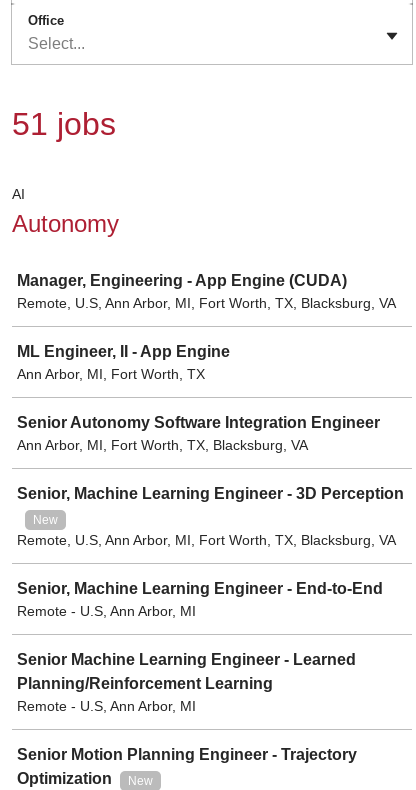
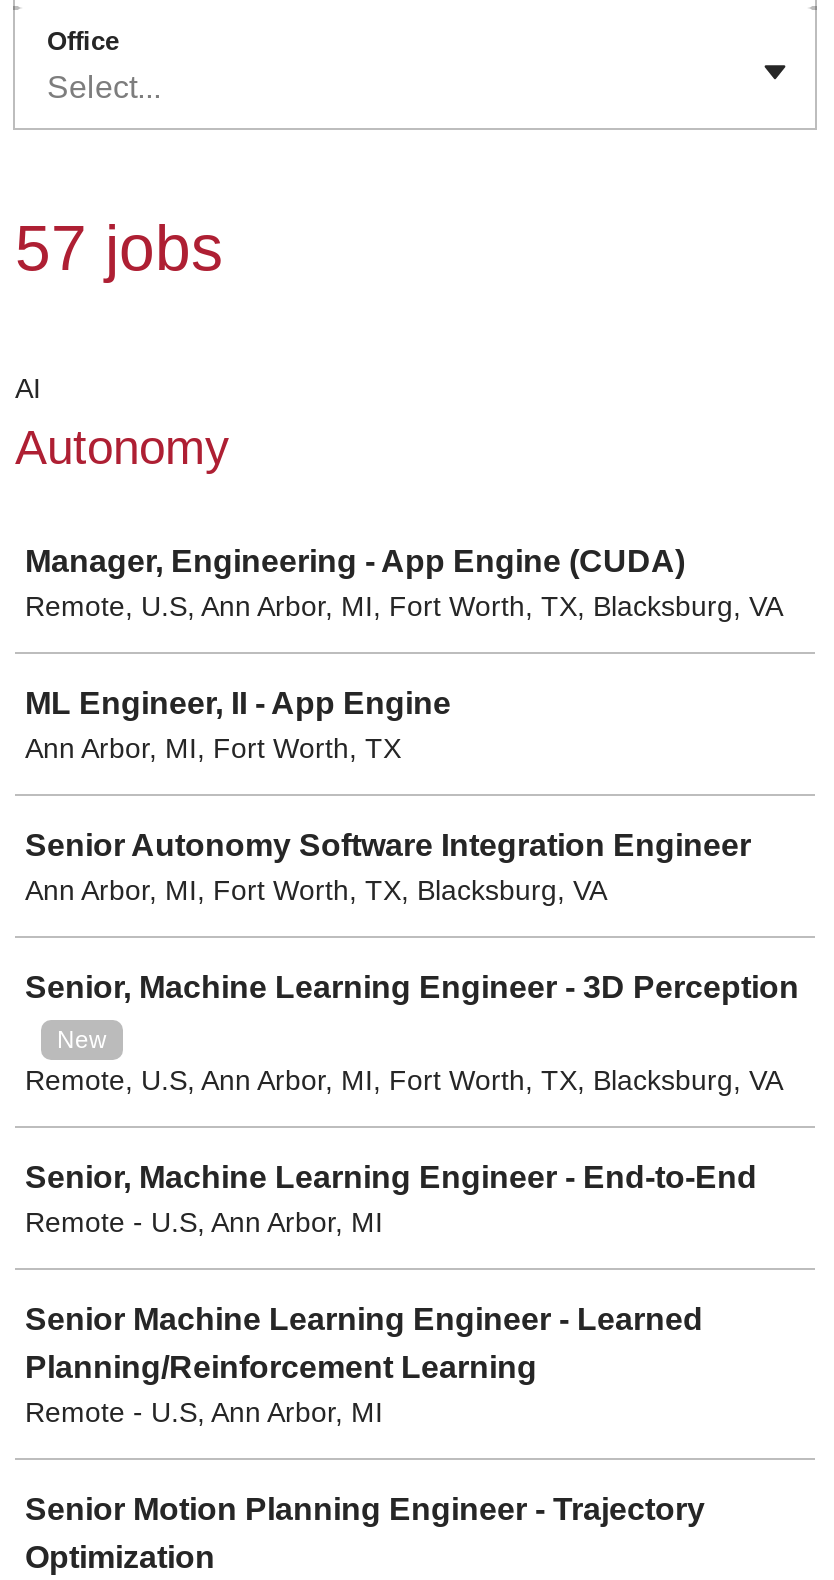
[12,106,116,142] 51 jobs -> [15,212,223,284] 57 jobs
[128,774,153,788] New -> none

